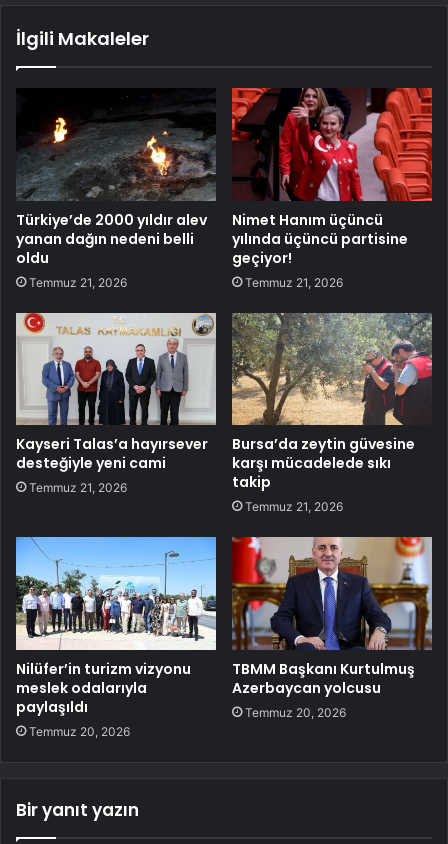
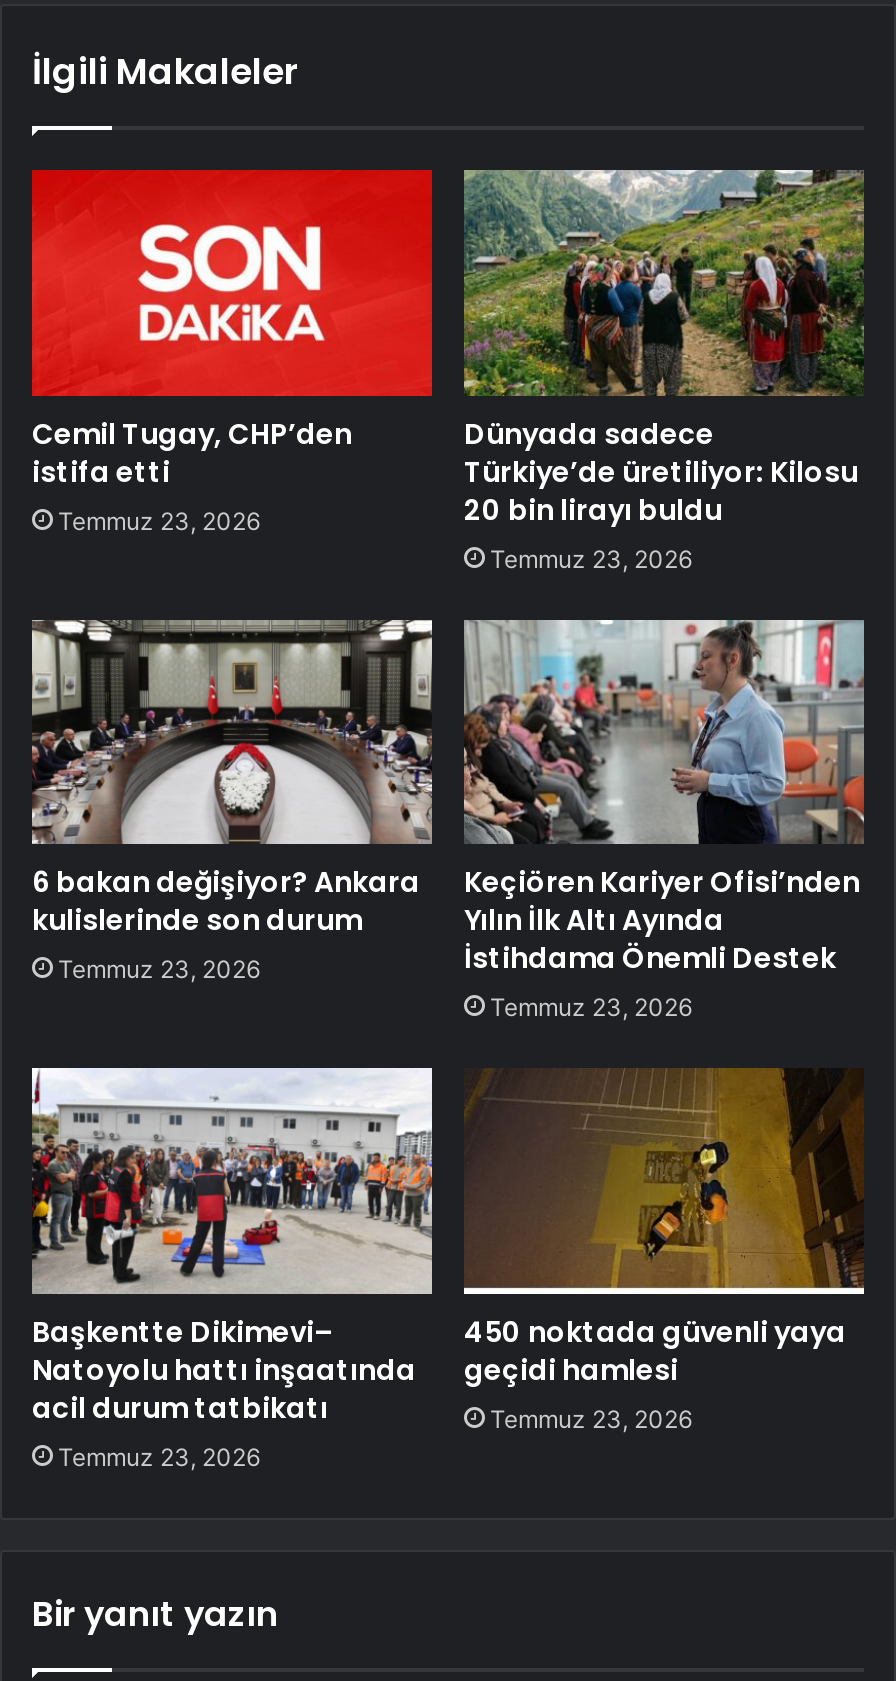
[16,88,216,289] [image] | Türkiye’de 2000 yıldır alev | yanan dağın nedeni belli | oldu | Temmuz 21, 2026 -> [30,168,434,535] [image] | Cemil Tugay, CHP’den | istifa etti | Temmuz 23, 2026
[231,87,433,289] [image] | Nimet Hanım üçüncü | yılında üçüncü partisine | geçiyor! | Temmuz 21, 2026 -> [462,168,864,573] [image] | Dünyada sadece | Türkiye’de üretiliyor: Kilosu | 20 bin lirayı buldu | Temmuz 23, 2026
[15,312,217,495] [image] | Kayseri Talas’a hayırsever | desteğiyle yeni cami | Temmuz 21, 2026 -> [32,618,432,985] [image] | 6 bakan değişiyor? Ankara | kulislerinde son durum | Temmuz 23, 2026
[232,313,433,514] [image] | Bursa’da zeytin güvesine | karşı mücadelede sıkı | takip | Temmuz 21, 2026 -> [464,620,866,1023] [image] | Keçiören Kariyer Ofisi’nden | Yılın İlk Altı Ayında | İstihdama Önemli Destek | Temmuz 23, 2026
[15,536,217,739] [image] | Nilüfer’in turizm vizyonu | meslek odalarıyla | paylaşıldı | Temmuz 20, 2026 -> [30,1066,434,1472] [image] | Başkentte Dikimevi– | Natoyolu hattı inşaatında | acil durum tatbikatı | Temmuz 23, 2026
[232,536,433,720] [image] | TBMM Başkanı Kurtulmuş | Azerbaycan yolcusu | Temmuz 20, 2026 -> [464,1068,864,1434] [image] | 450 noktada güvenli yaya | geçidi hamlesi | Temmuz 23, 2026

